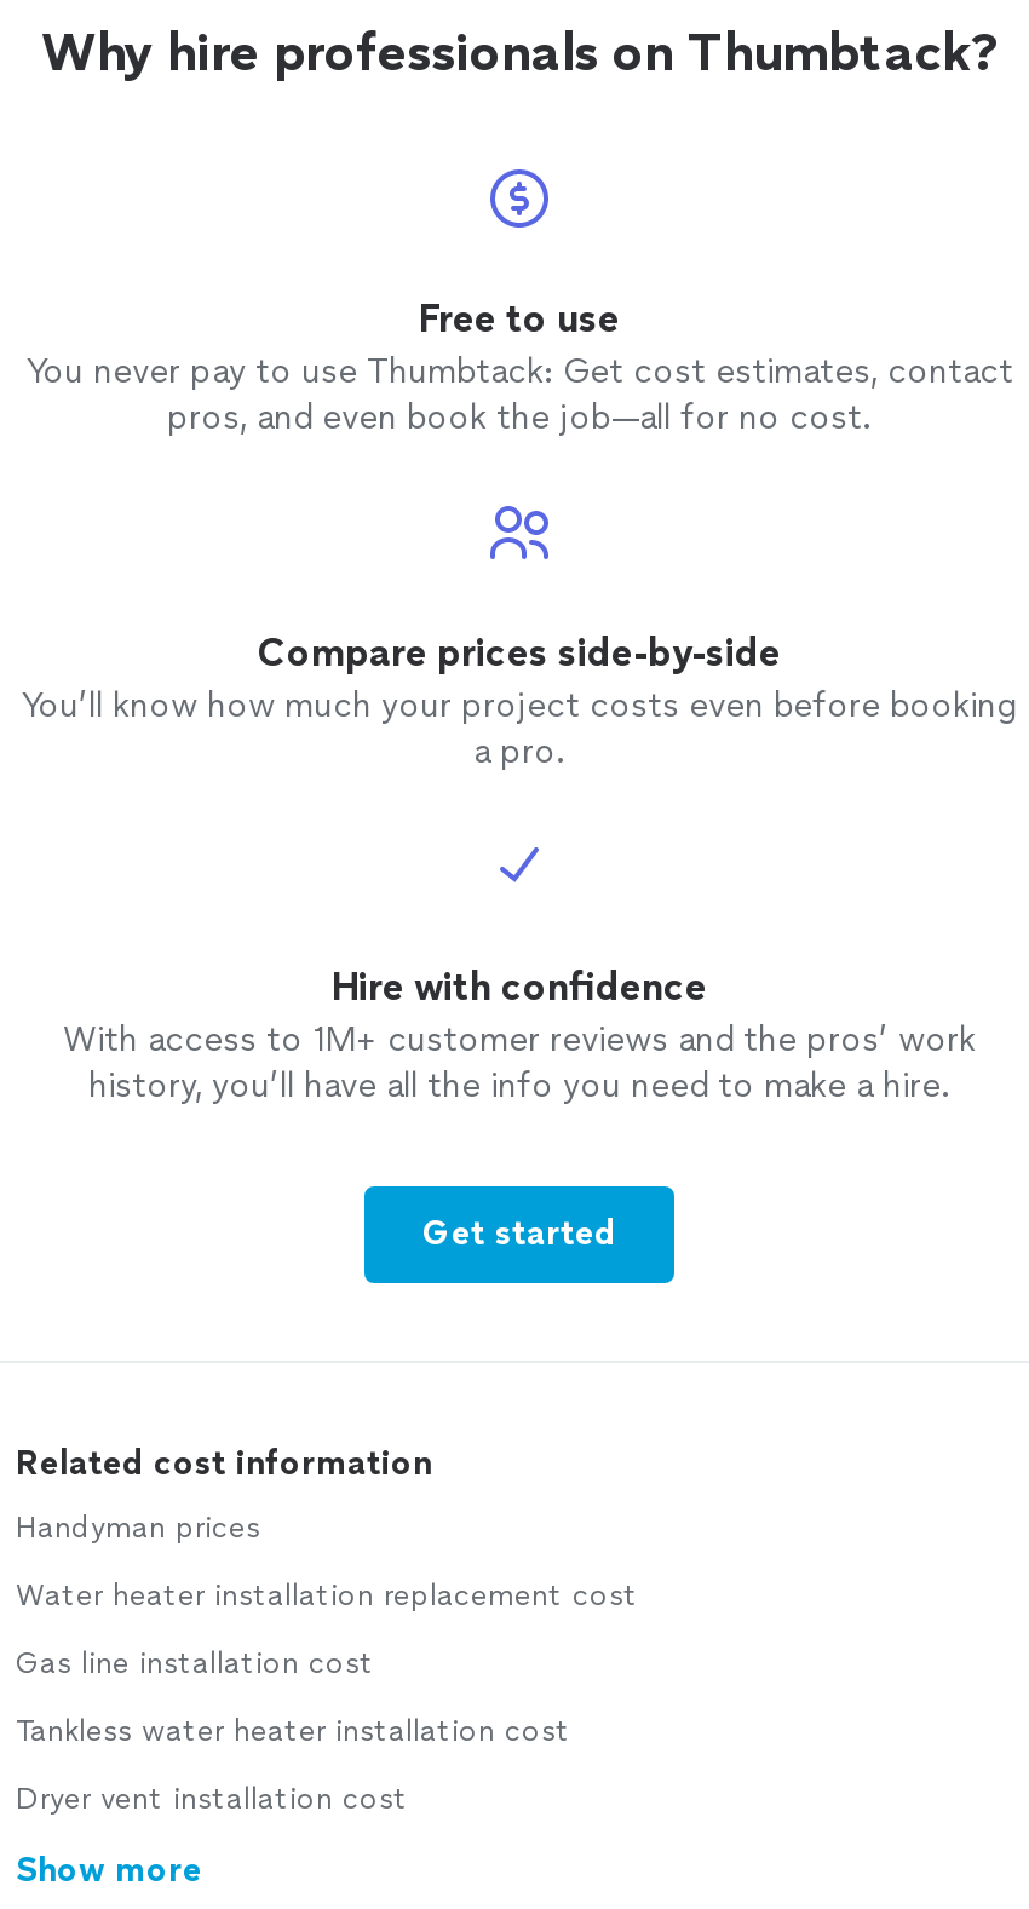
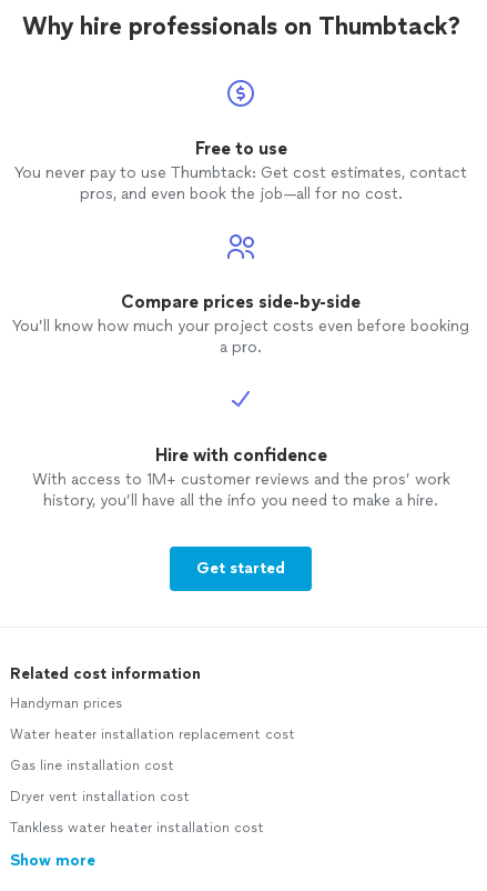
moved [16,1714,570,1748] -> [10,820,264,836]: Tankless water heater installation cost
moved [16,1782,408,1816] -> [10,789,190,804]: Dryer vent installation cost

